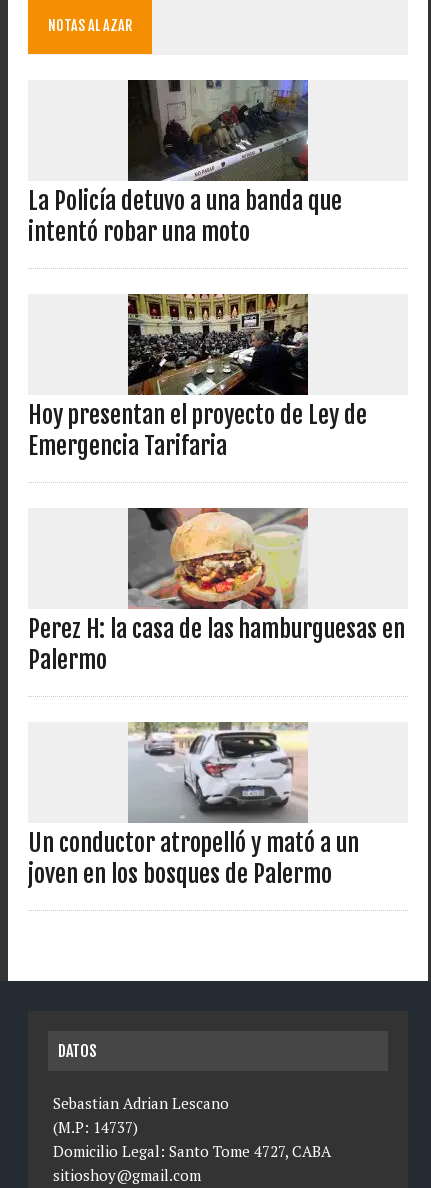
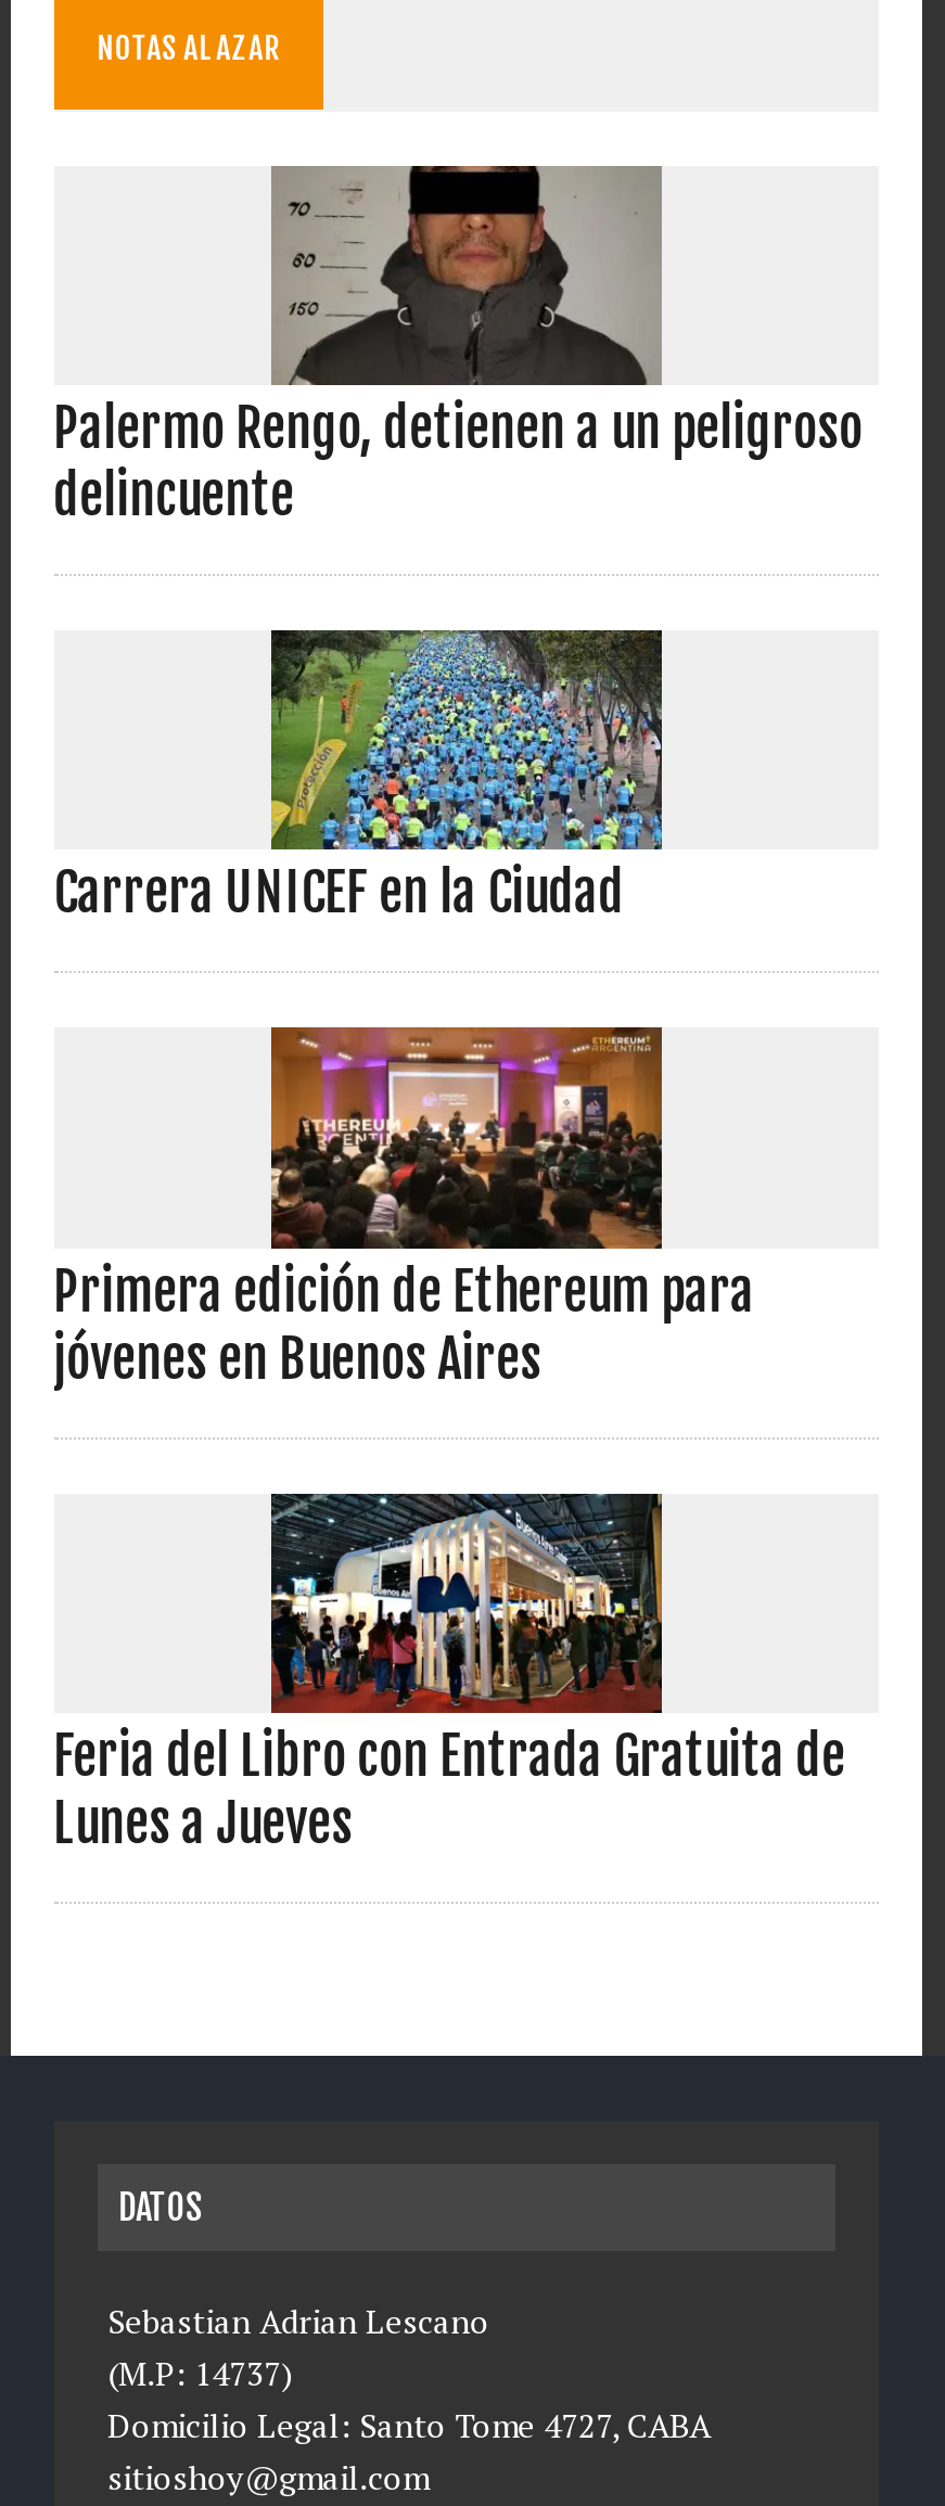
[28,80,342,247] [image] | La Policía detuvo a una banda que | intentó robar una moto -> [53,166,863,528] [image] | Palermo Rengo, detienen a un peligroso | delincuente
[28,293,367,461] [image] | Hoy presentan el proyecto de Ley de | Emergencia Tarifaria -> [53,628,662,926] [image] | Carrera UNICEF en la Ciudad
[28,507,405,675] [image] | Perez H: la casa de las hamburguesas en | Palermo -> [53,1025,754,1391] [image] | Primera edición de Ethereum para | jóvenes en Buenos Aires
[28,722,359,889] [image] | Un conductor atropelló y mató a un | joven en los bosques de Palermo -> [53,1494,845,1856] [image] | Feria del Libro con Entrada Gratuita de | Lunes a Jueves

